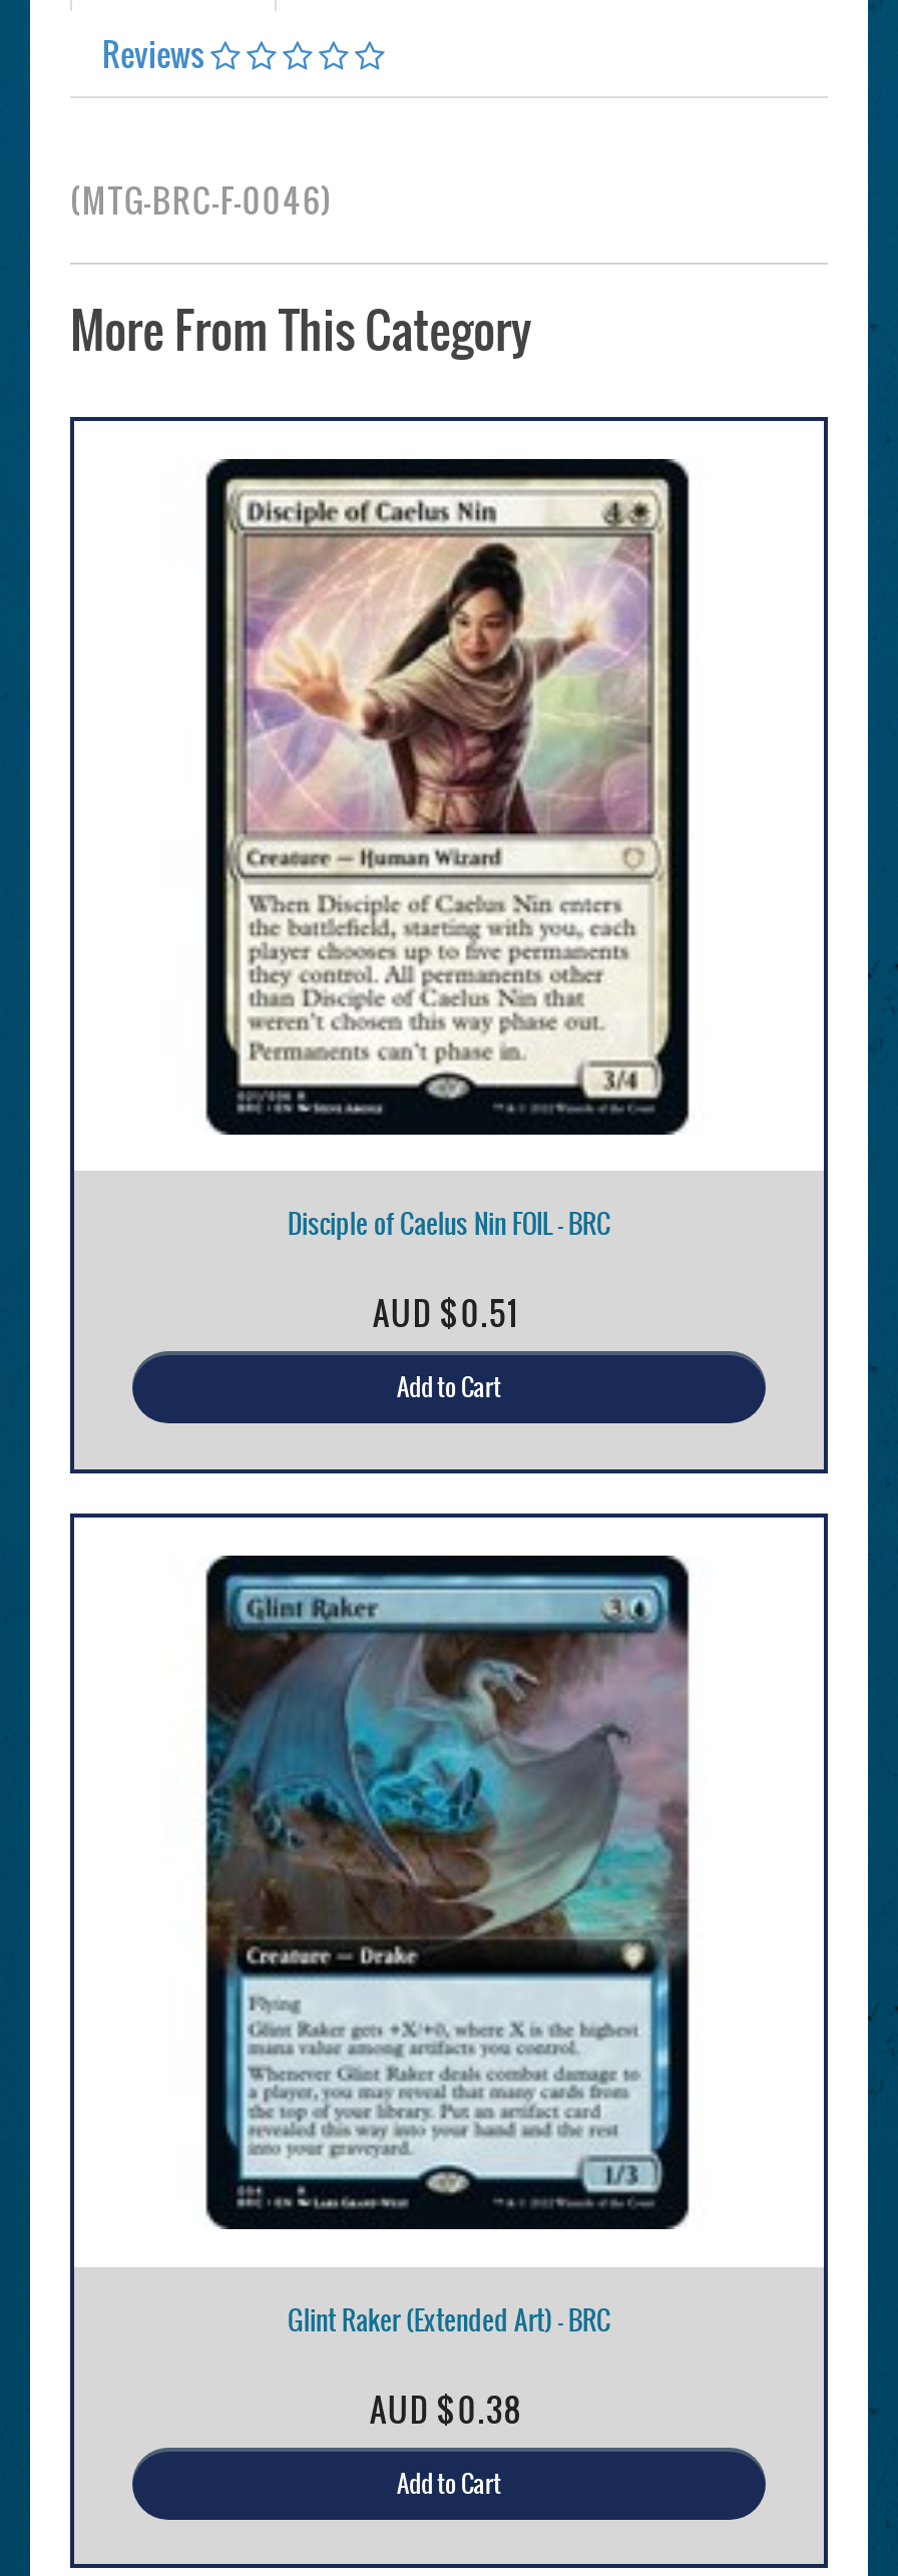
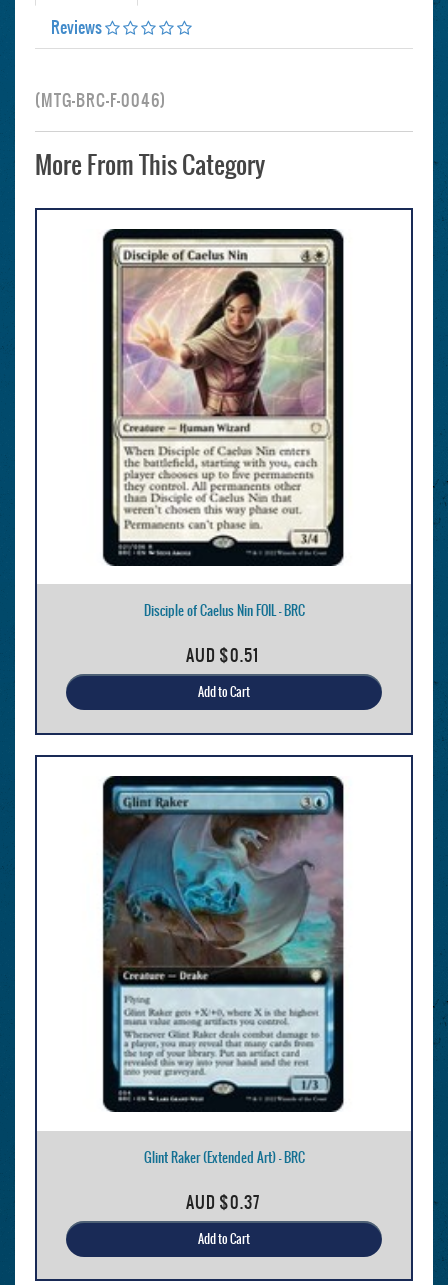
[370,2385,522,2433] AUD $0.38 -> [185,1190,259,1214] AUD $0.37

